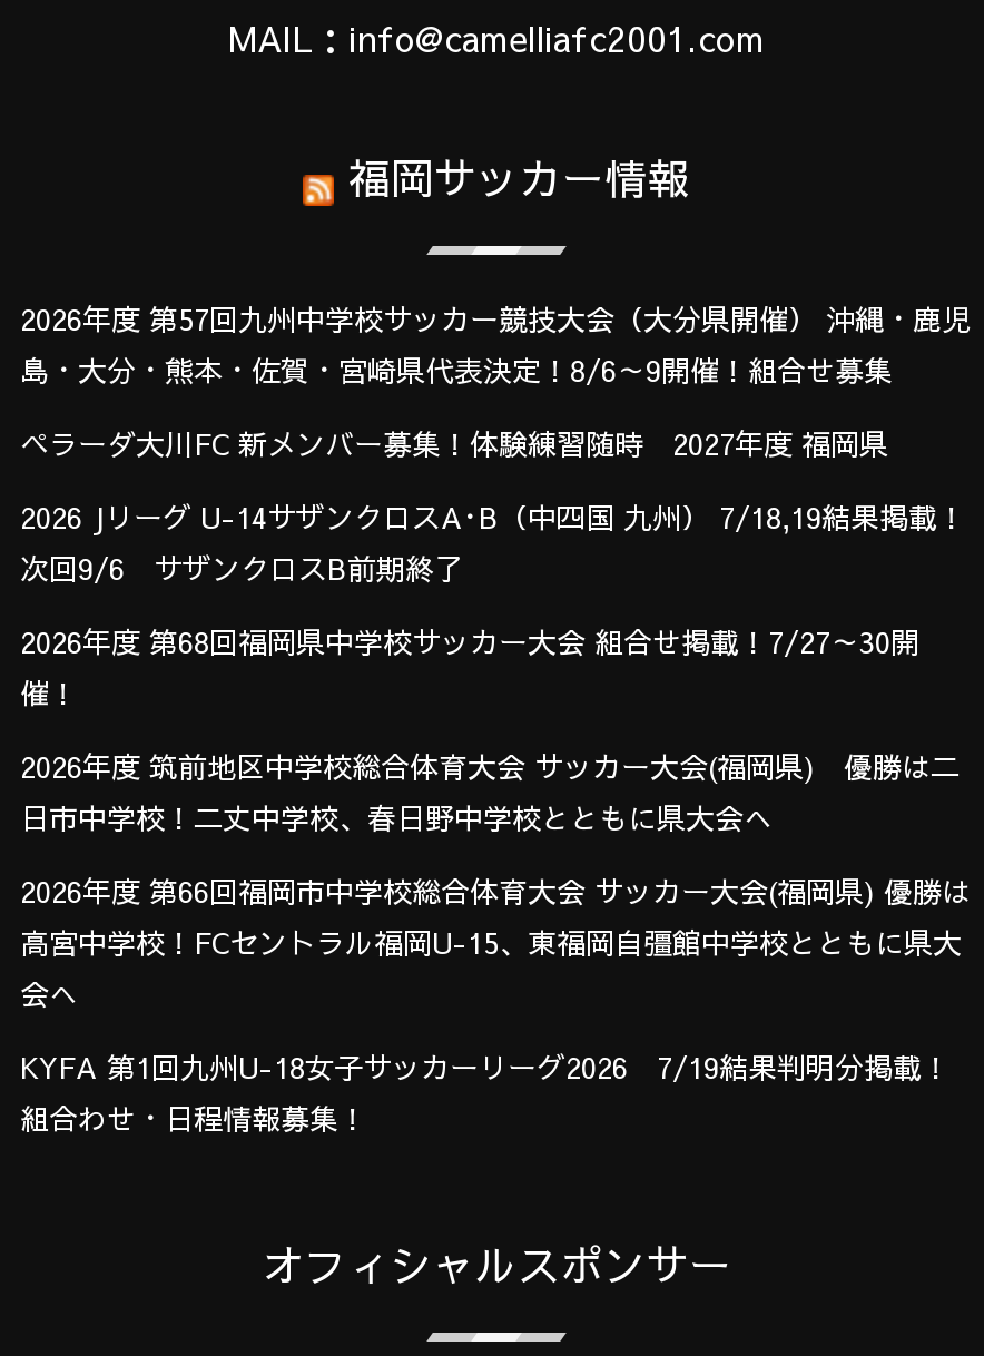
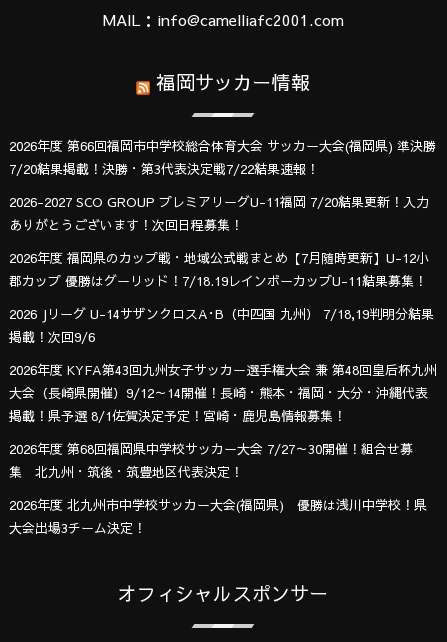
[20,300,971,391] 2026年度 第57回九州中学校サッカー競技大会（大分県開催） 沖縄・鹿児 | 島・大分・熊本・佐賀・宮崎県代表決定！8/6～9開催！組合せ募集 -> [9,137,436,178] 2026年度 第66回福岡市中学校総合体育大会 サッカー大会(福岡県) 準決勝 | 7/20結果掲載！決勝・第3代表決定戦7/22結果速報！
[20,424,888,464] ペラーダ大川FC 新メンバー募集！体験練習随時 2027年度 福岡県 -> [9,193,429,234] 2026-2027 SCO GROUP プレミアリーグU-11福岡 7/20結果更新！入力 | ありがとうございます！次回日程募集！
[20,498,966,589] 2026 Jリーグ U-14サザンクロスA･B（中四国 九州） 7/18,19結果掲載！ | 次回9/6 サザンクロスB前期終了 -> [9,249,429,290] 2026年度 福岡県のカップ戦・地域公式戦まとめ【7月随時更新】U-12小 | 郡カップ 優勝はグーリッド！7/18.19レインボーカップU-11結果募集！
[20,623,919,714] 2026年度 第68回福岡県中学校サッカー大会 組合せ掲載！7/27～30開 | 催！ -> [9,305,434,346] 2026 Jリーグ U-14サザンクロスA･B（中四国 九州） 7/18,19判明分結果 | 掲載！次回9/6
[20,747,960,839] 2026年度 筑前地区中学校総合体育大会 サッカー大会(福岡県) 優勝は二 | 日市中学校！二丈中学校、春日野中学校とともに県大会へ -> [9,361,437,425] 2026年度 KYFA第43回九州女子サッカー選手権大会 兼 第48回皇后杯九州 | 大会（長崎県開催）9/12～14開催！長崎・熊本・福岡・大分・沖縄代表 | 掲載！県予選 8/1佐賀決定予定！宮崎・鹿児島情報募集！
[20,872,971,1014] 2026年度 第66回福岡市中学校総合体育大会 サッカー大会(福岡県) 優勝は | 高宮中学校！FCセントラル福岡U-15、東福岡自彊館中学校とともに県大 | 会へ -> [9,440,413,481] 2026年度 第68回福岡県中学校サッカー大会 7/27～30開催！組合せ募 | 集 北九州・筑後・筑豊地区代表決定！
[20,1048,951,1139] KYFA 第1回九州U-18女子サッカーリーグ2026 7/19結果判明分掲載！ | 組合わせ・日程情報募集！ -> [9,496,427,537] 2026年度 北九州市中学校サッカー大会(福岡県) 優勝は浅川中学校！県 | 大会出場3チーム決定！

